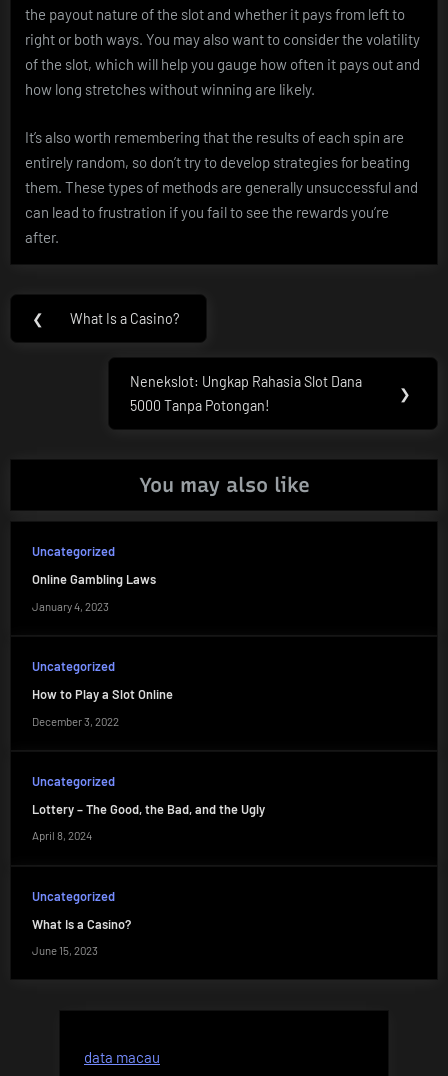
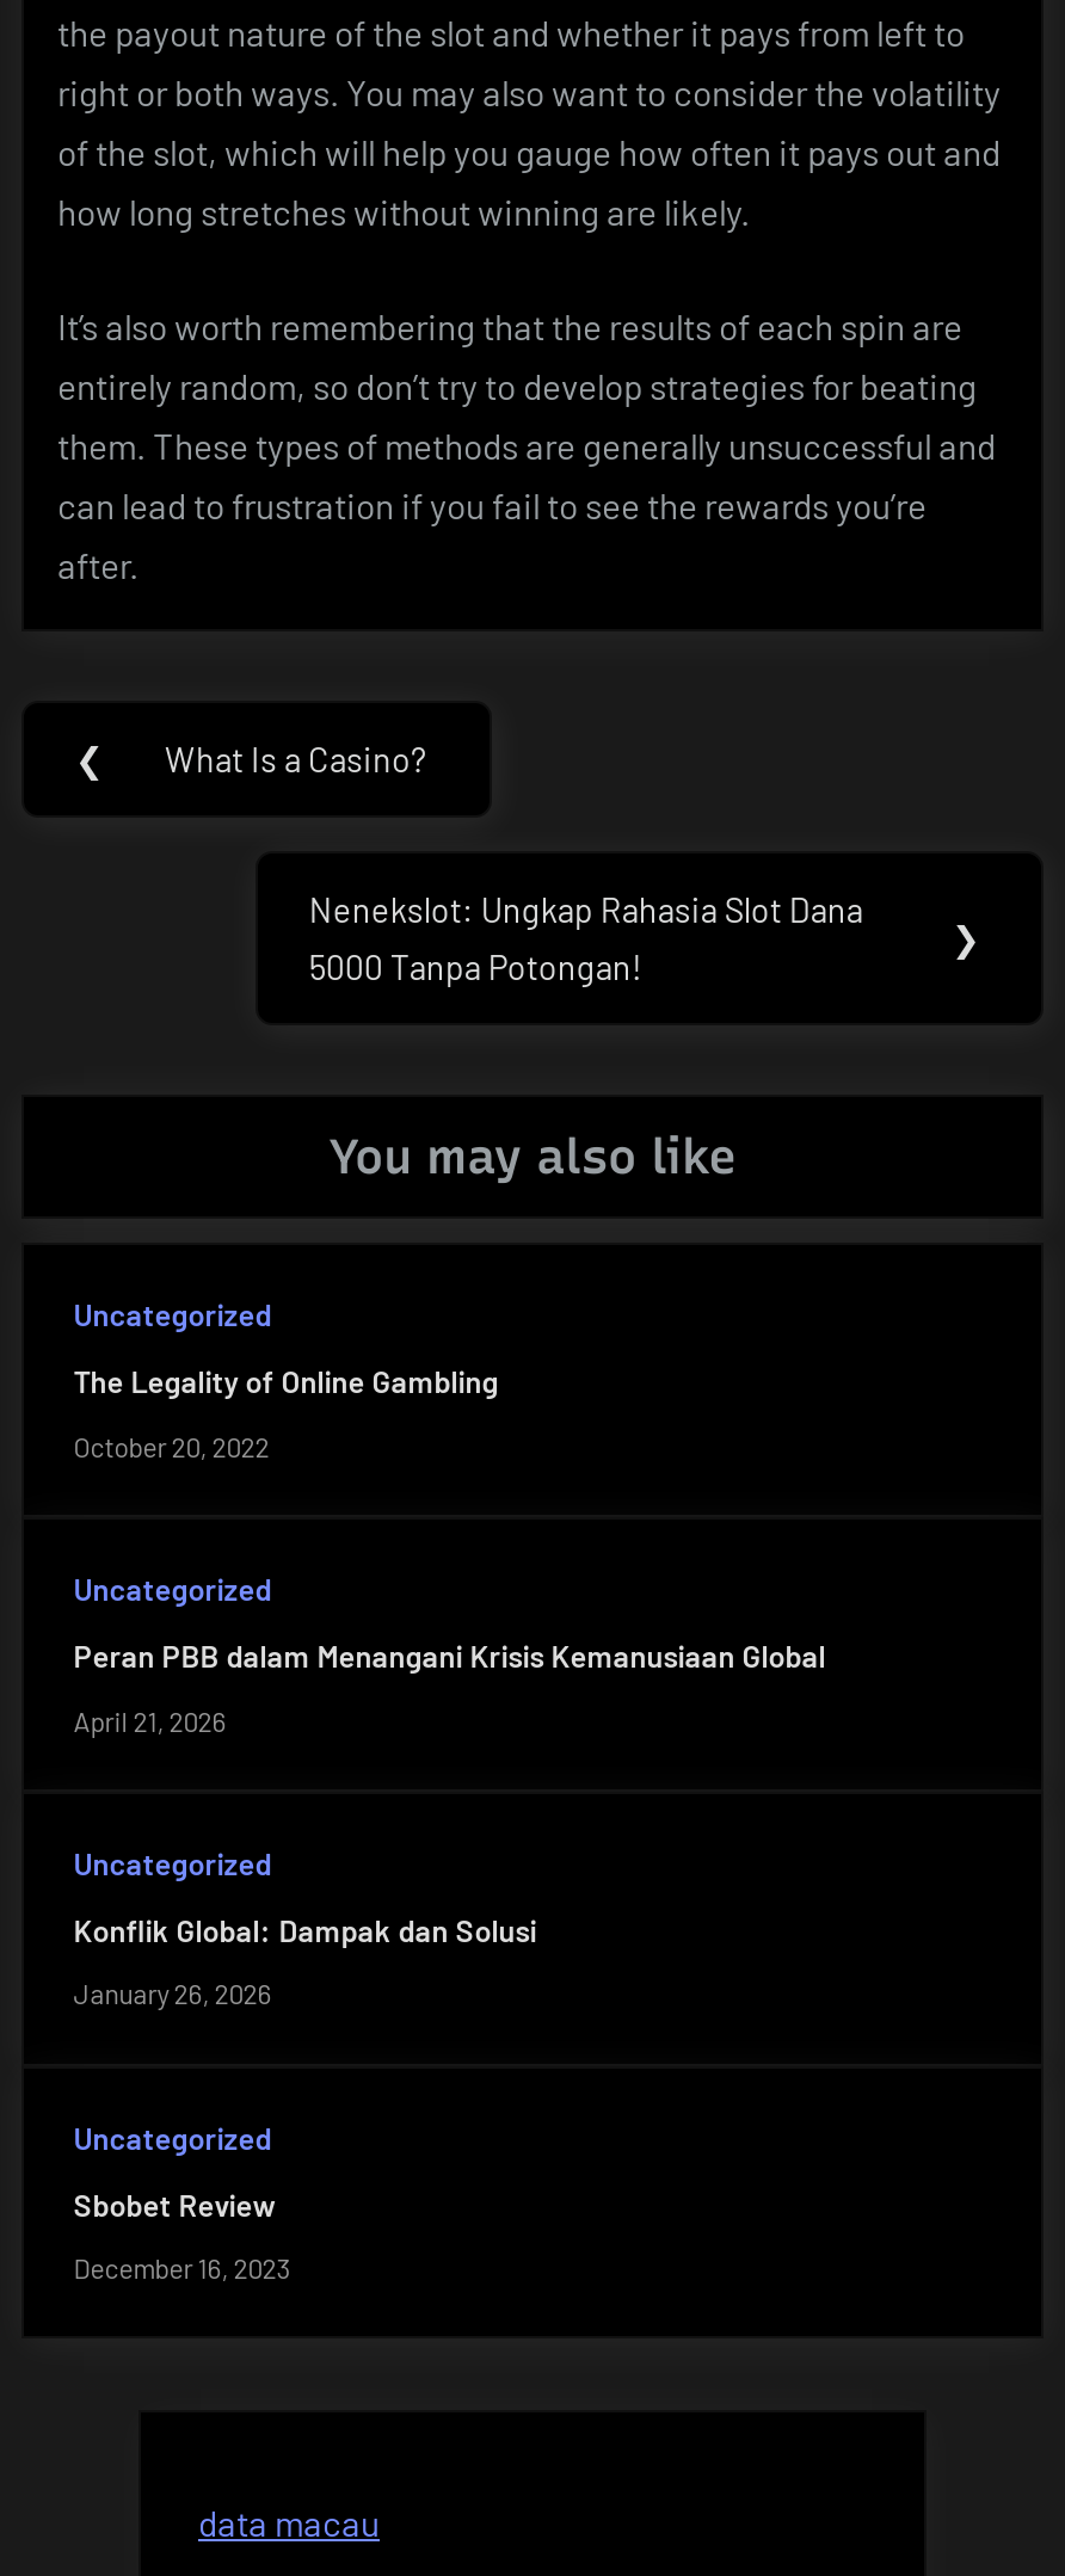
[32,571,156,587] Online Gambling Laws -> [74,1362,499,1400] The Legality of Online Gambling
[32,600,109,613] January 4, 2023 -> [74,1430,269,1461] October 20, 2022
[32,686,173,702] How to Play a Slot Online -> [74,1637,826,1675] Peran PBB dalam Menangani Krisis Kemanusiaan Global
[32,714,119,727] December 3, 2022 -> [74,1705,226,1736] April 21, 2026
[32,801,265,817] Lottery – The Good, the Bad, and the Ugly -> [74,1911,537,1949] Konflik Global: Dampak dan Solusi
[32,829,92,842] April 8, 2024 -> [74,1979,272,2010] January 26, 2026
[32,916,131,932] What Is a Casino? -> [74,2185,277,2223] Sbobet Review
[32,944,98,957] June 15, 2023 -> [74,2253,291,2284] December 16, 2023

